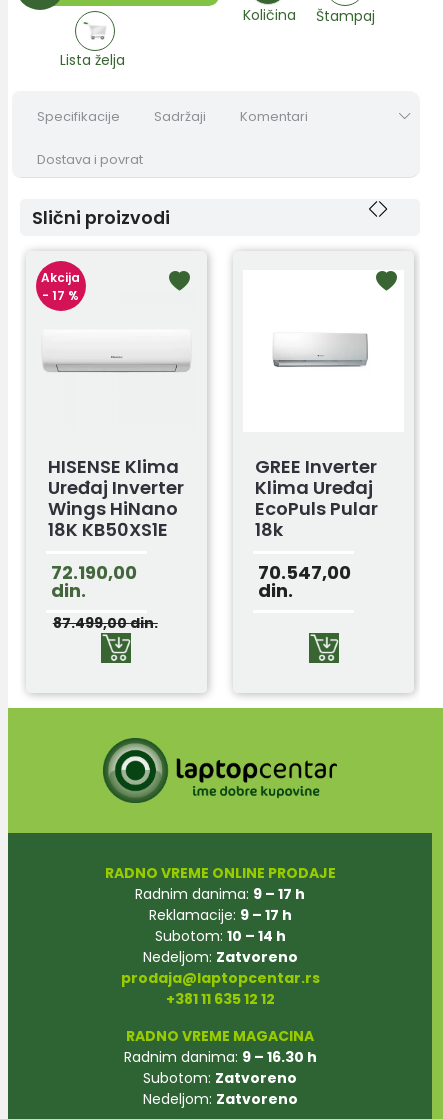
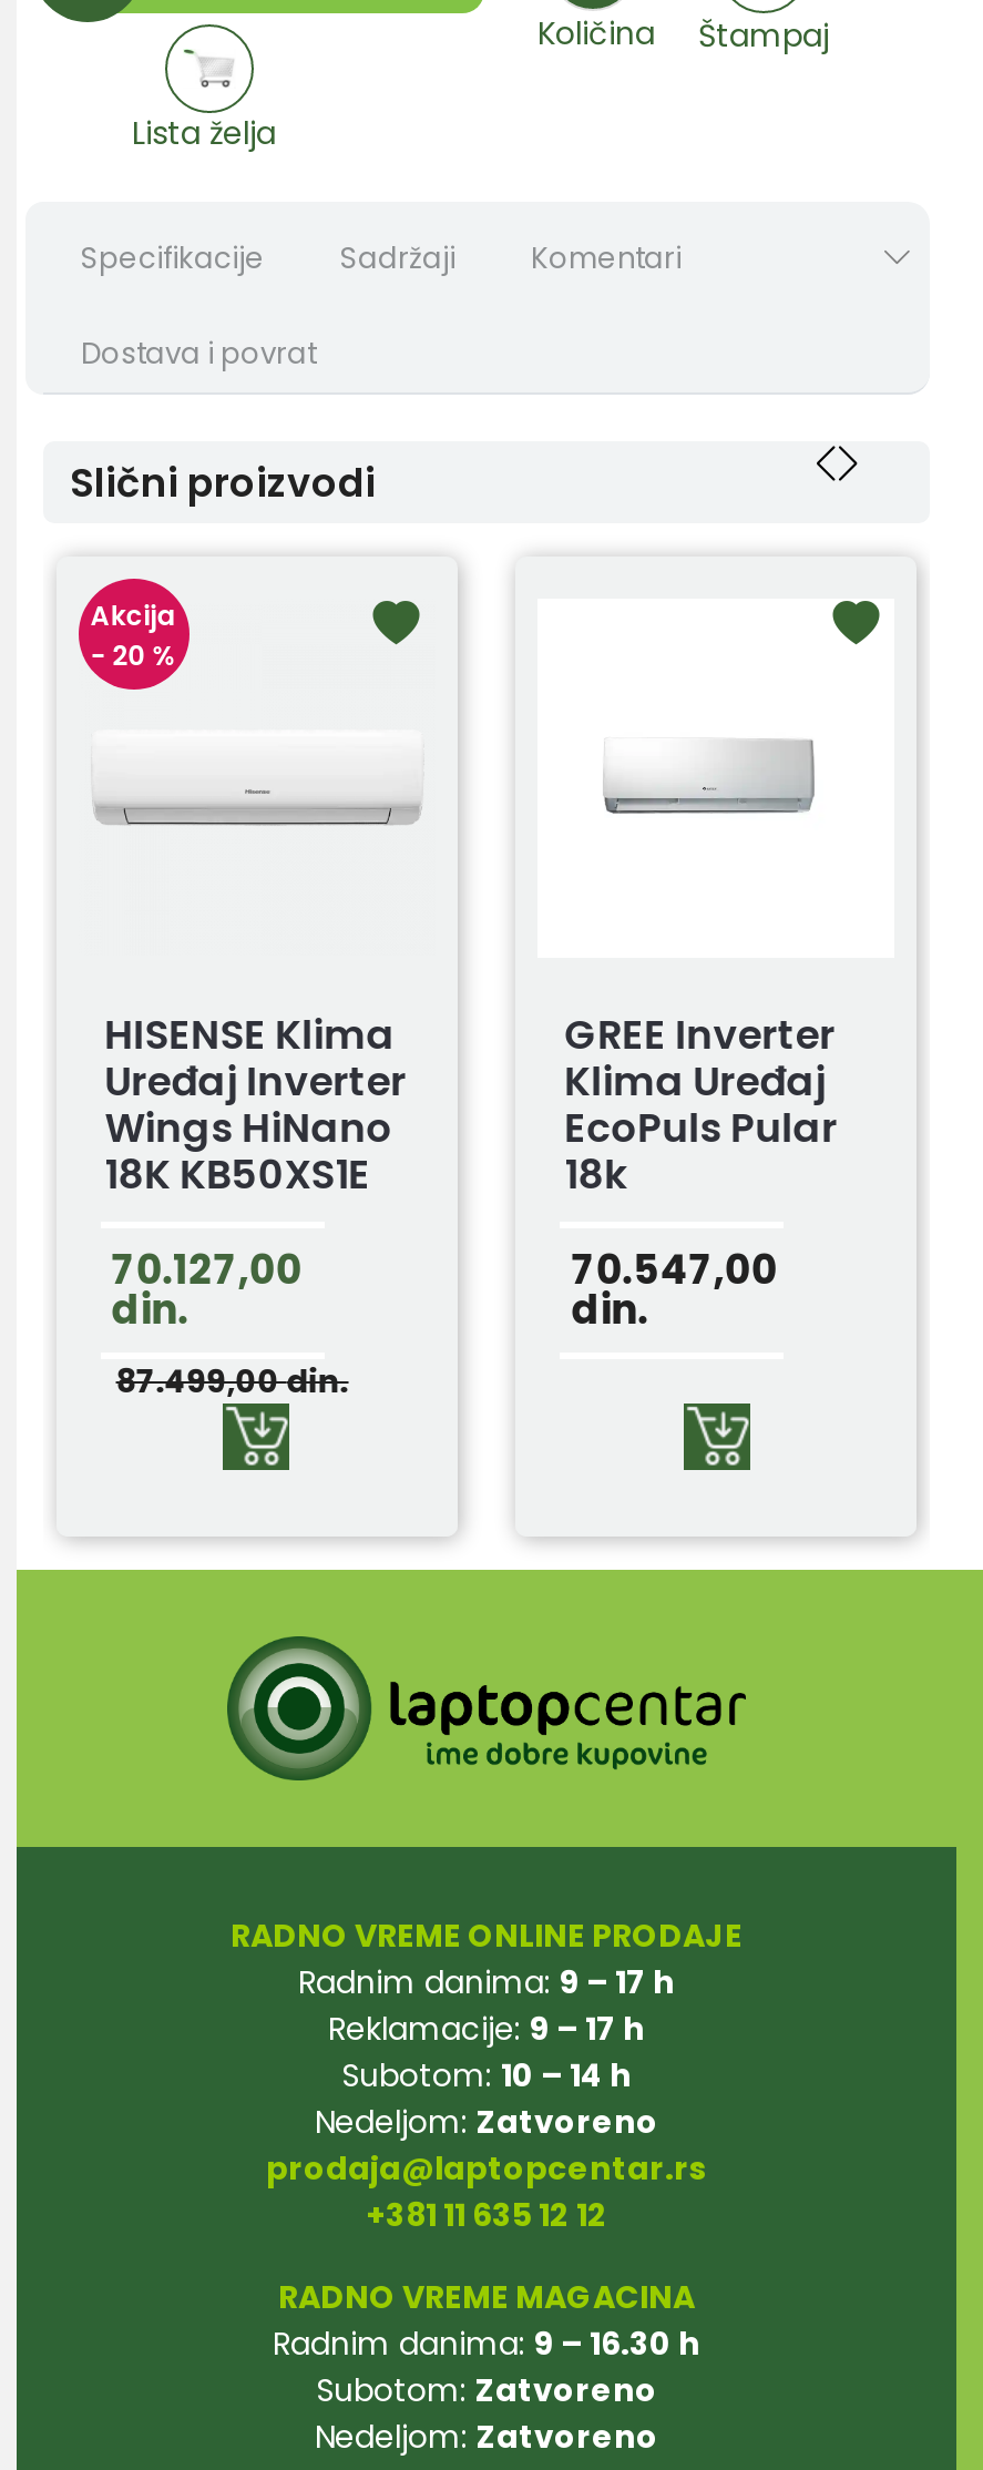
[42,287,79,304] - 17 % -> [90,636,177,674] - 20 %
[51,560,137,585] 72.190,00 -> [111,1241,302,1297] 70.127,00

